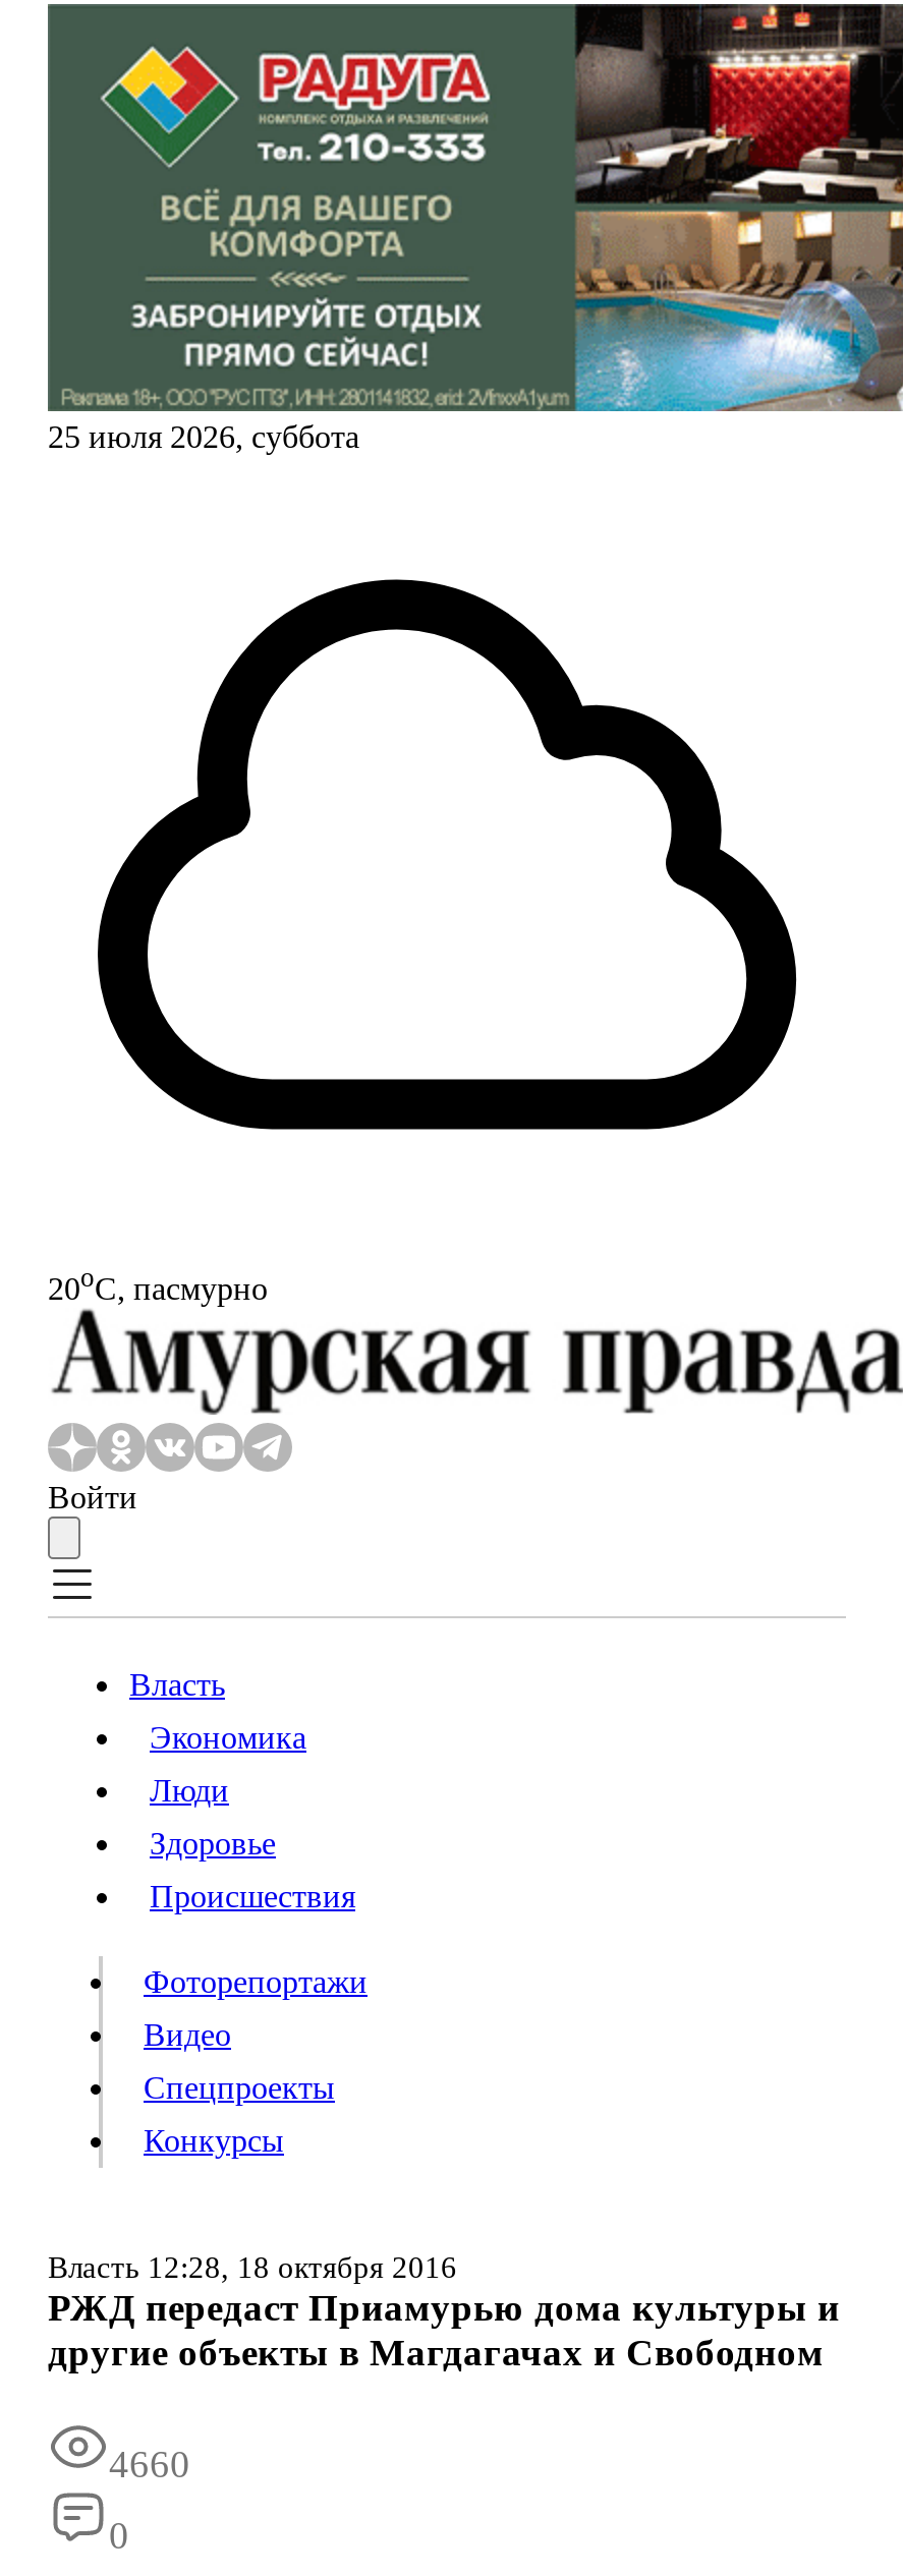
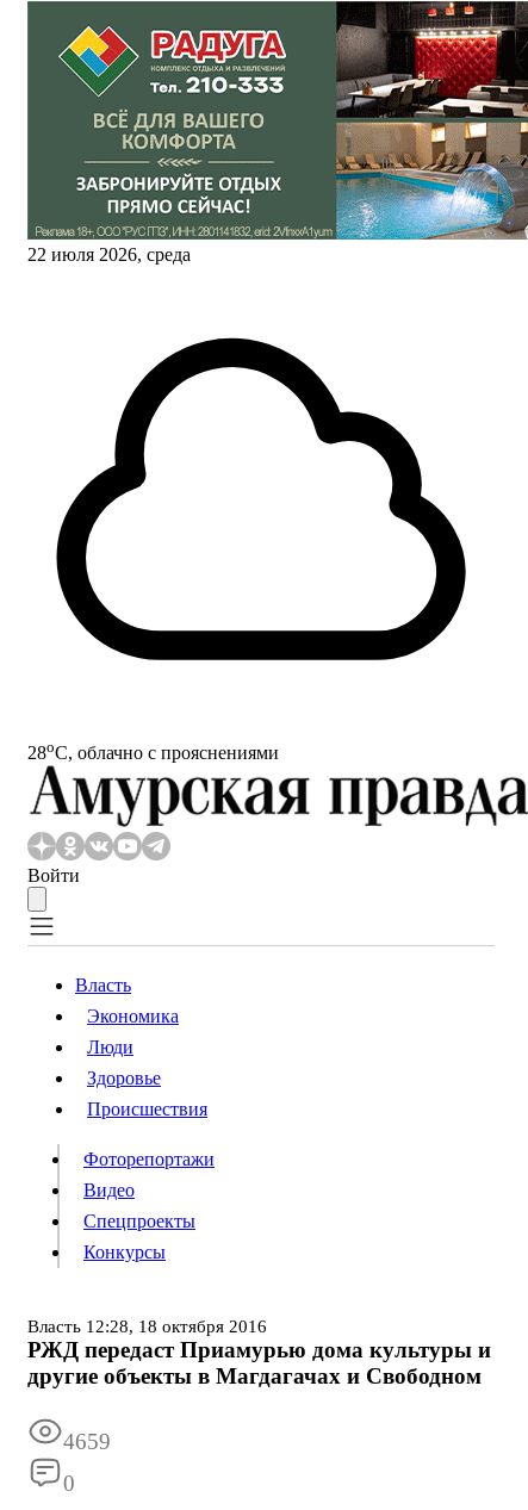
[48,419,359,454] 25 июля 2026, суббота -> [27,244,191,265] 22 июля 2026, среда
[48,1262,268,1305] 20oС, пасмурно -> [27,738,279,763] 28oС, облачно с прояснениями
[109,2443,190,2486] 4660 -> [63,1429,111,1454] 4659

